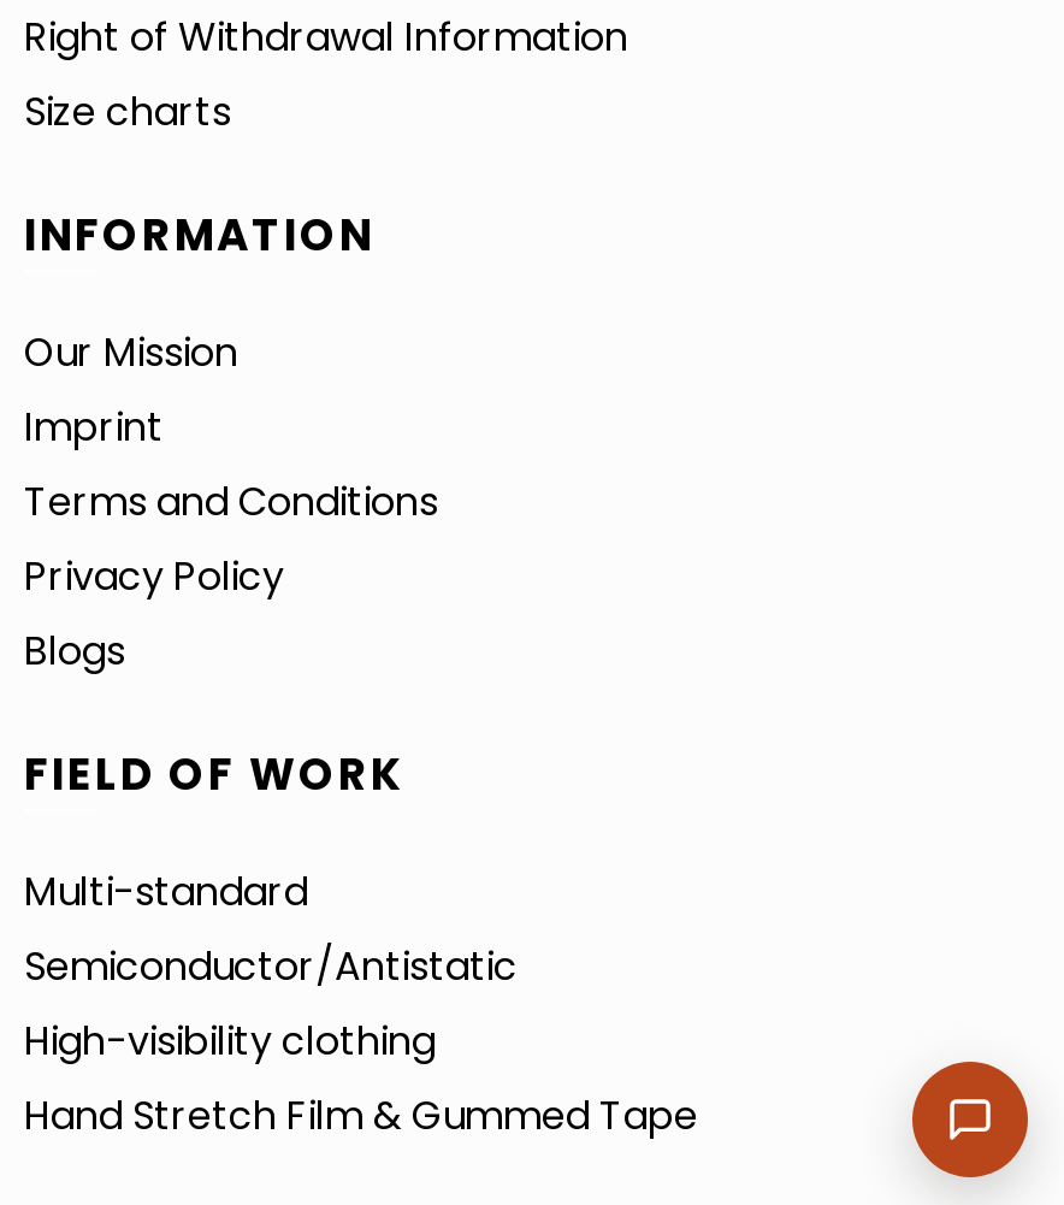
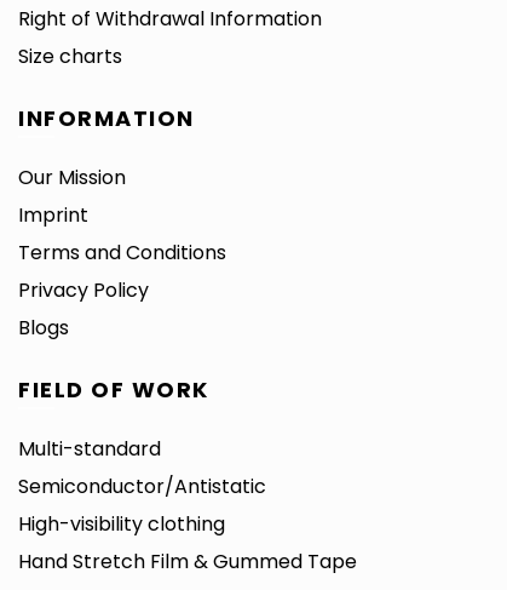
[908,1059,1033,1189] [image] -> none

